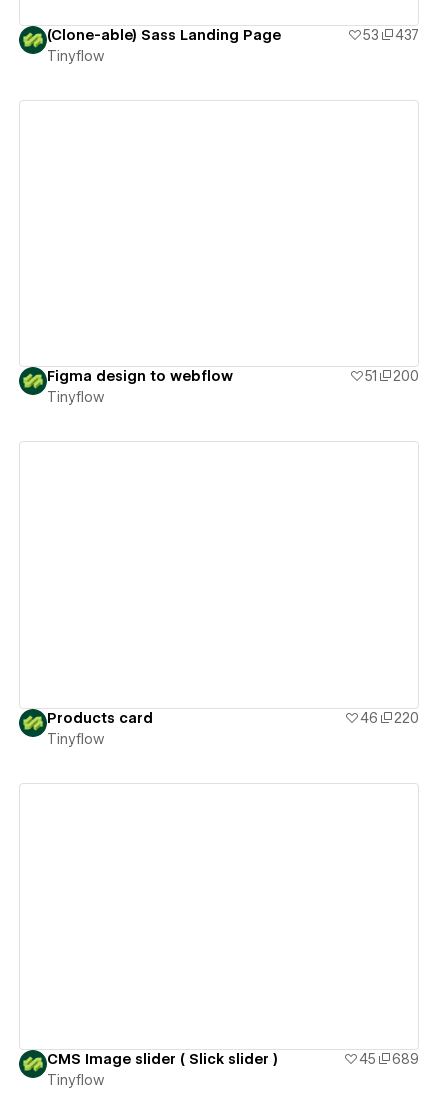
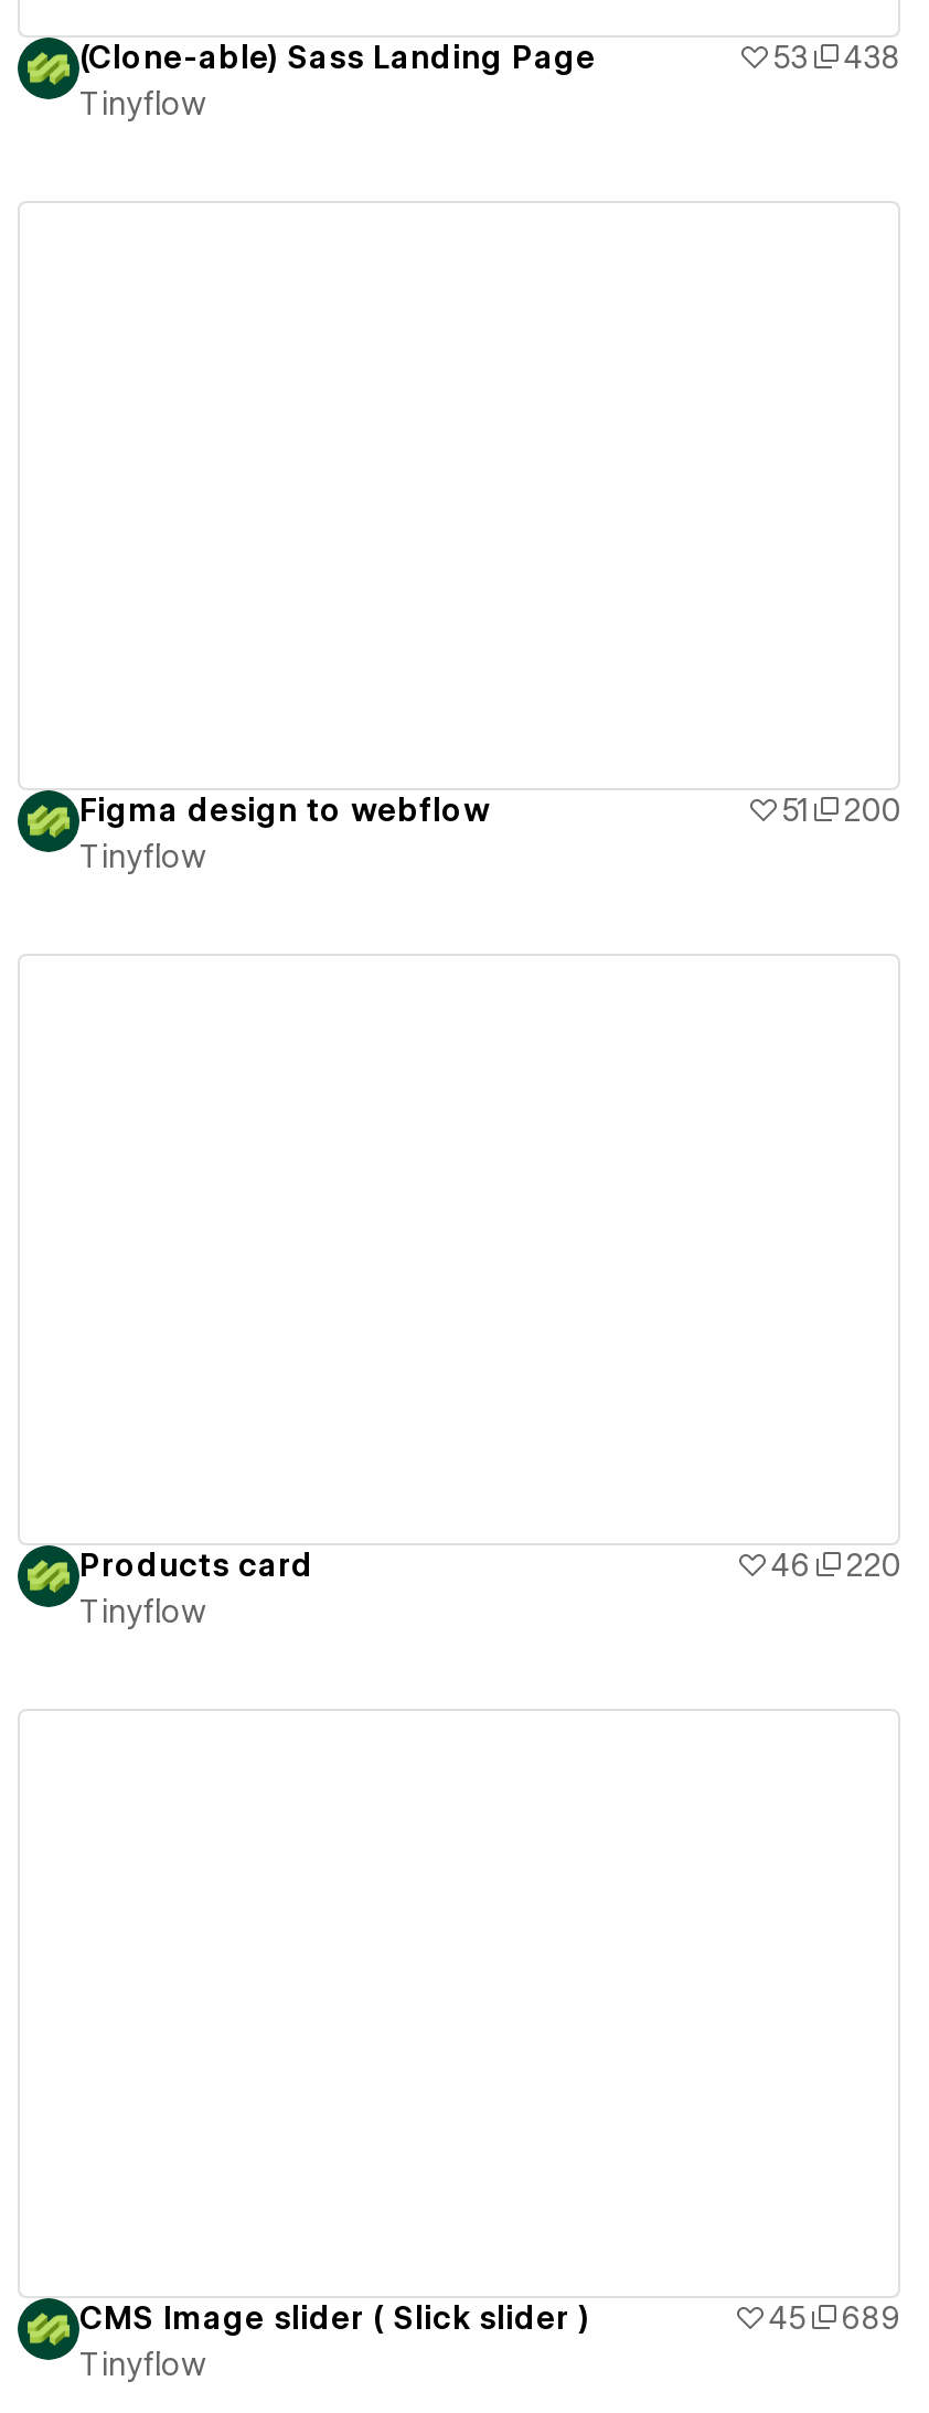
[363,27,419,43] 53 437 -> [772,40,900,75] 53 438

